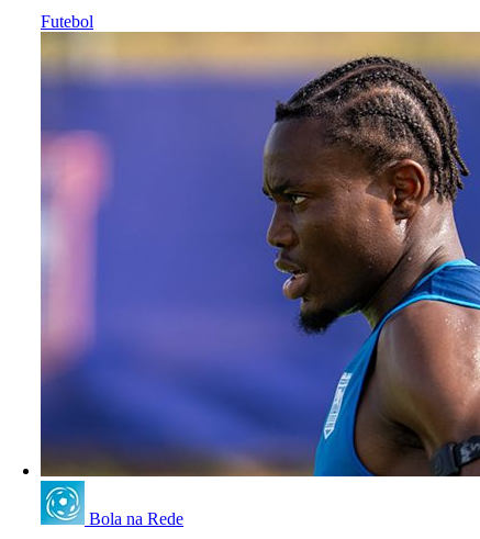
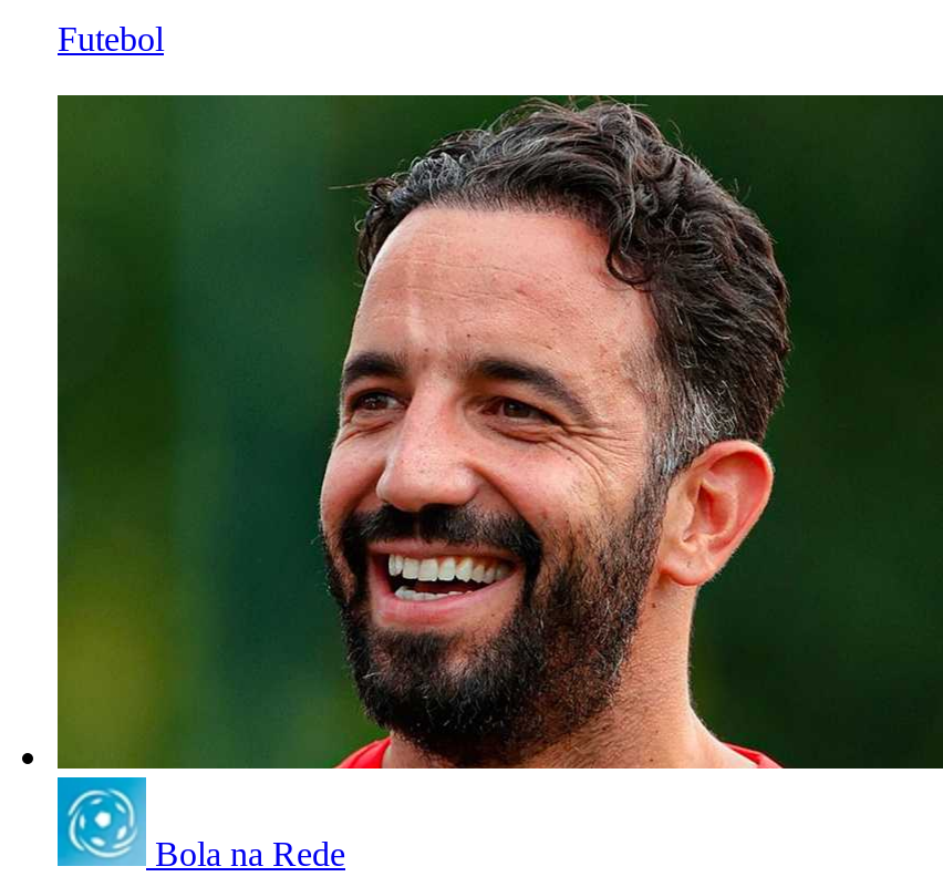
[40,31,477,482] [image] -> [55,59,936,781] [image]

